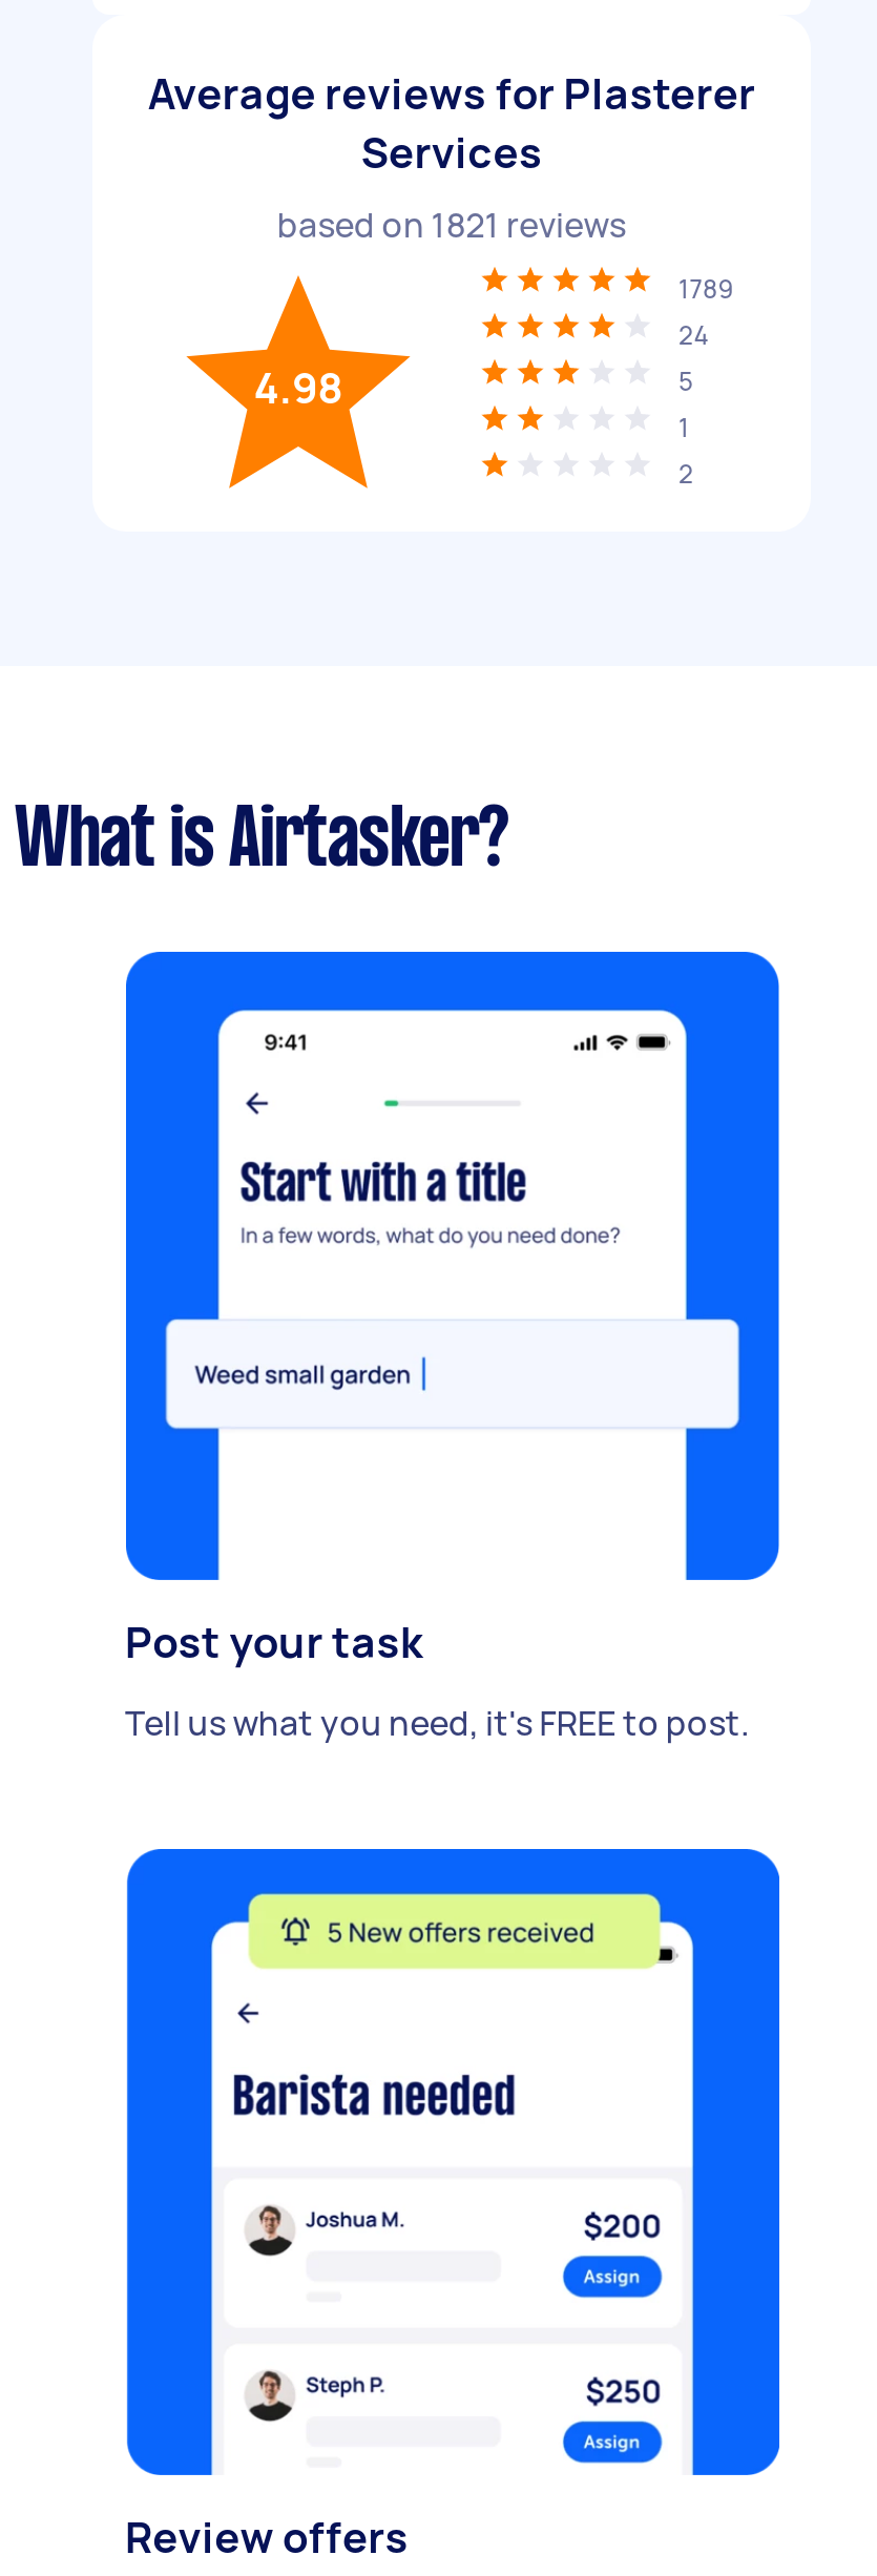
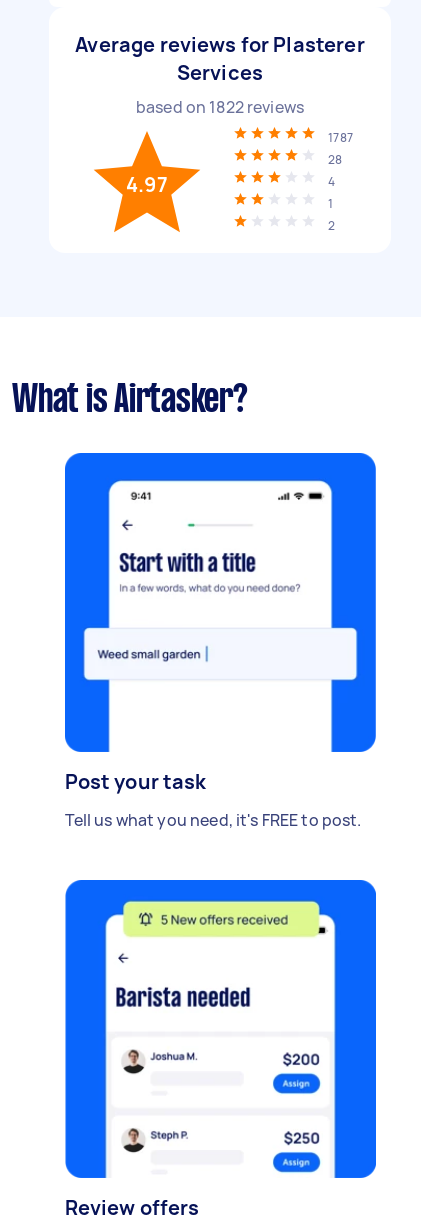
[277,202,626,248] based on 1821 reviews -> [136,96,304,118] based on 1822 reviews
[678,271,733,307] 1789 -> [328,129,353,146] 1787
[678,317,709,353] 24 -> [328,151,342,168] 28
[254,359,343,416] 4.98 -> [126,171,168,198] 4.97
[678,363,694,399] 5 -> [328,173,335,190] 4

